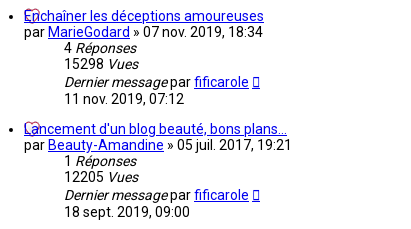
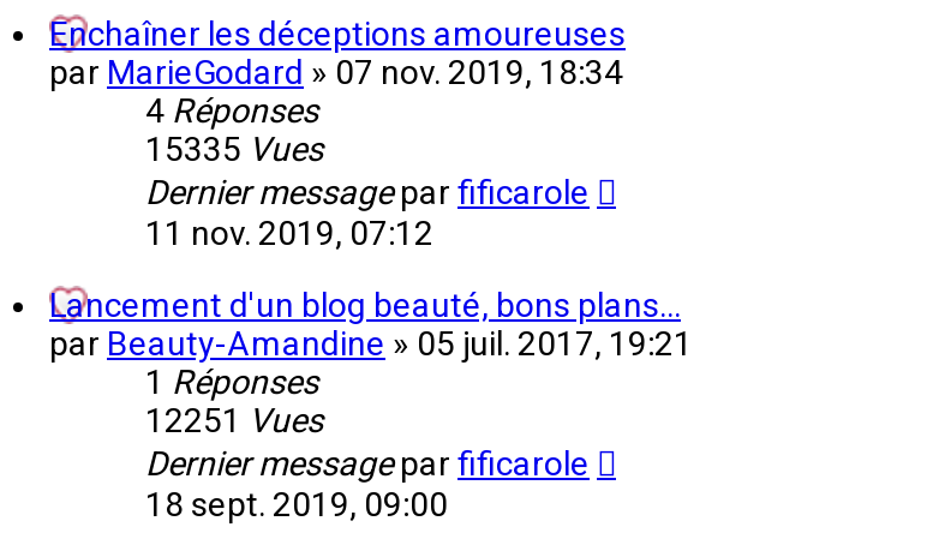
[64,56,138,72] 15298 Vues -> [145,130,323,168] 15335 Vues
[64,169,138,185] 12205 Vues -> [145,401,323,440] 12251 Vues

